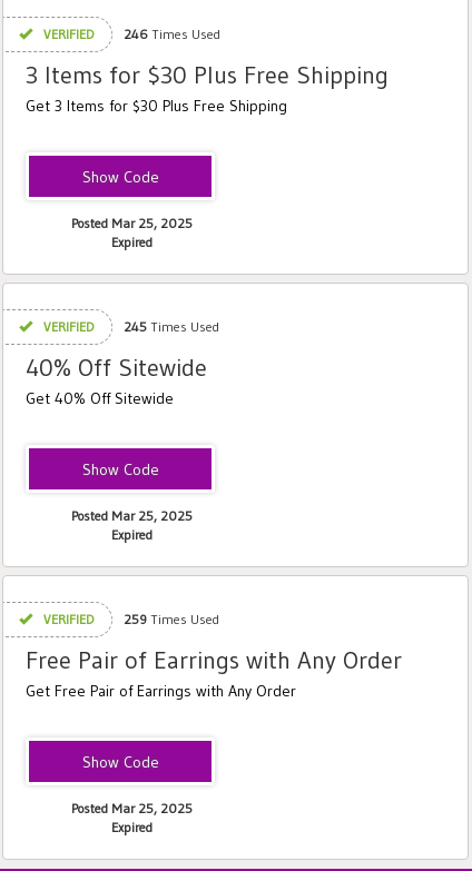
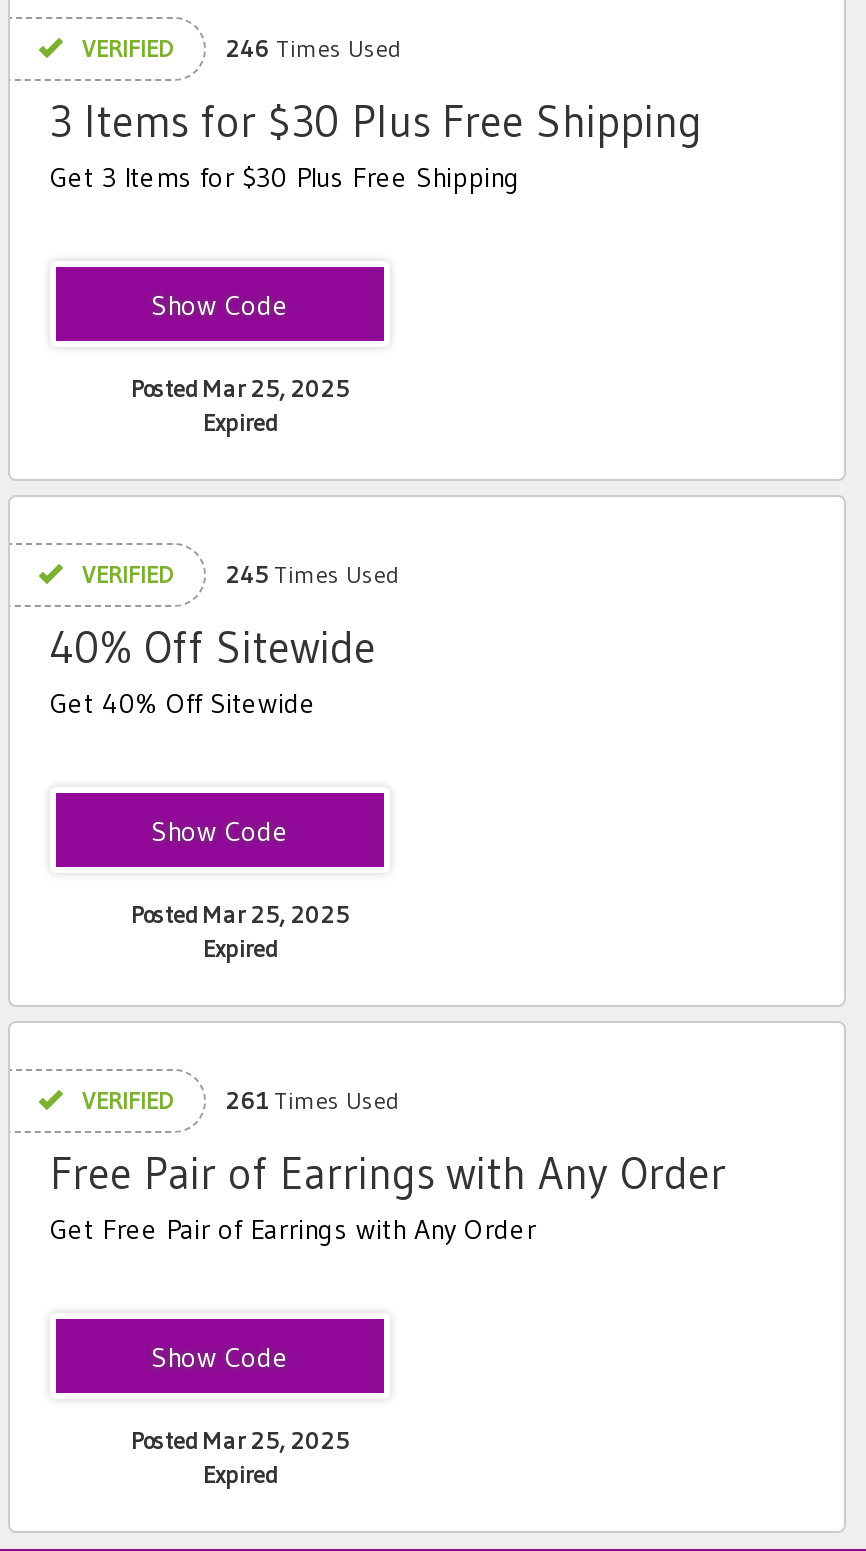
[40,611,219,627] VERIFIED 259 Times Used -> [76,1085,398,1115] VERIFIED 261 Times Used

